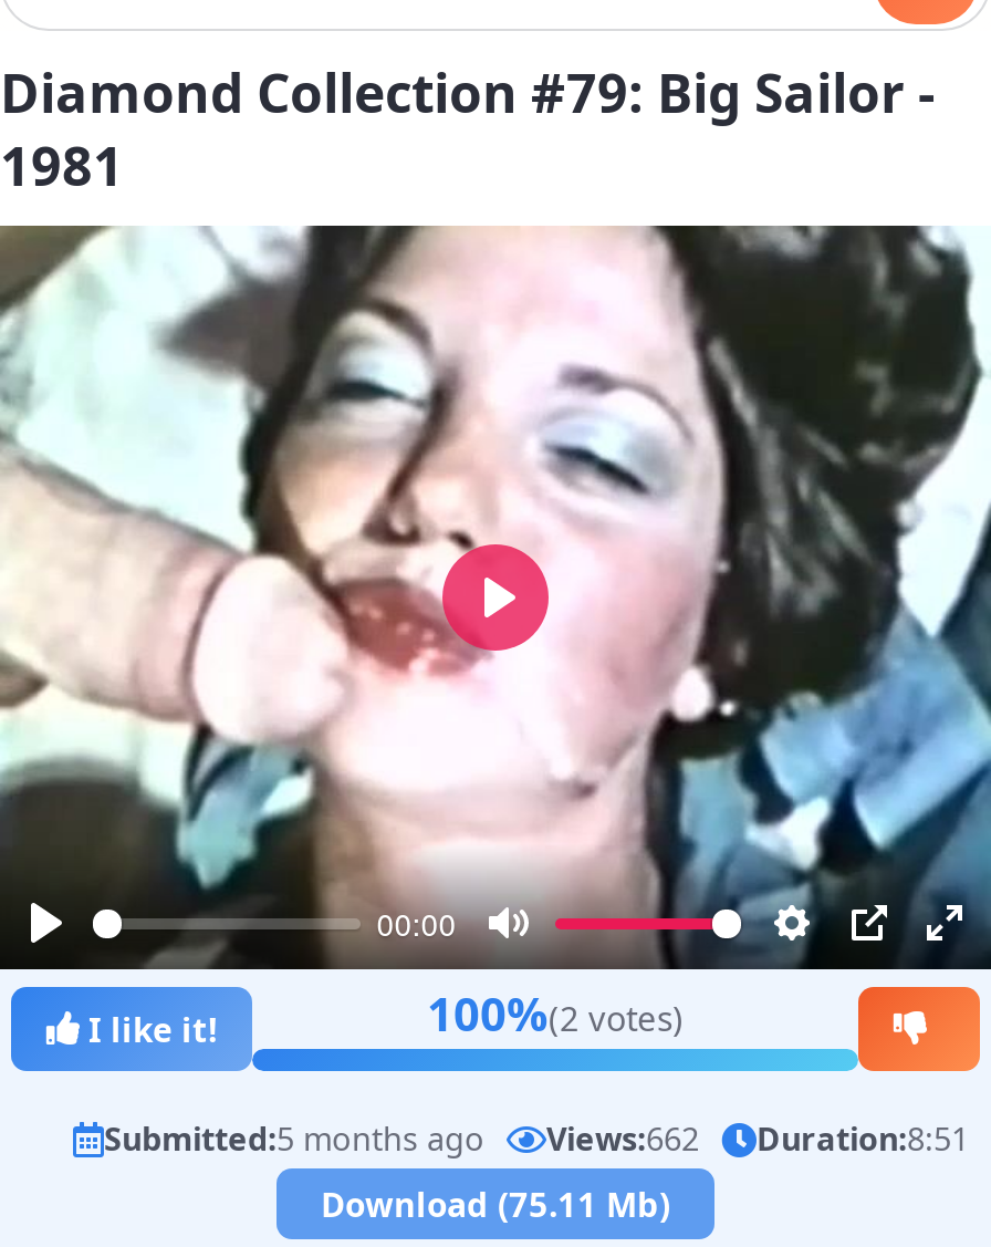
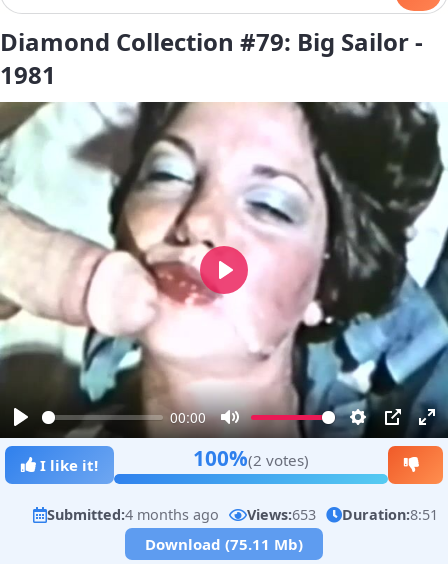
[104,1118,484,1160] Submitted:5 months ago -> [47,505,219,524] Submitted:4 months ago
[546,1118,699,1160] Views:662 -> [247,505,316,524] Views:653

